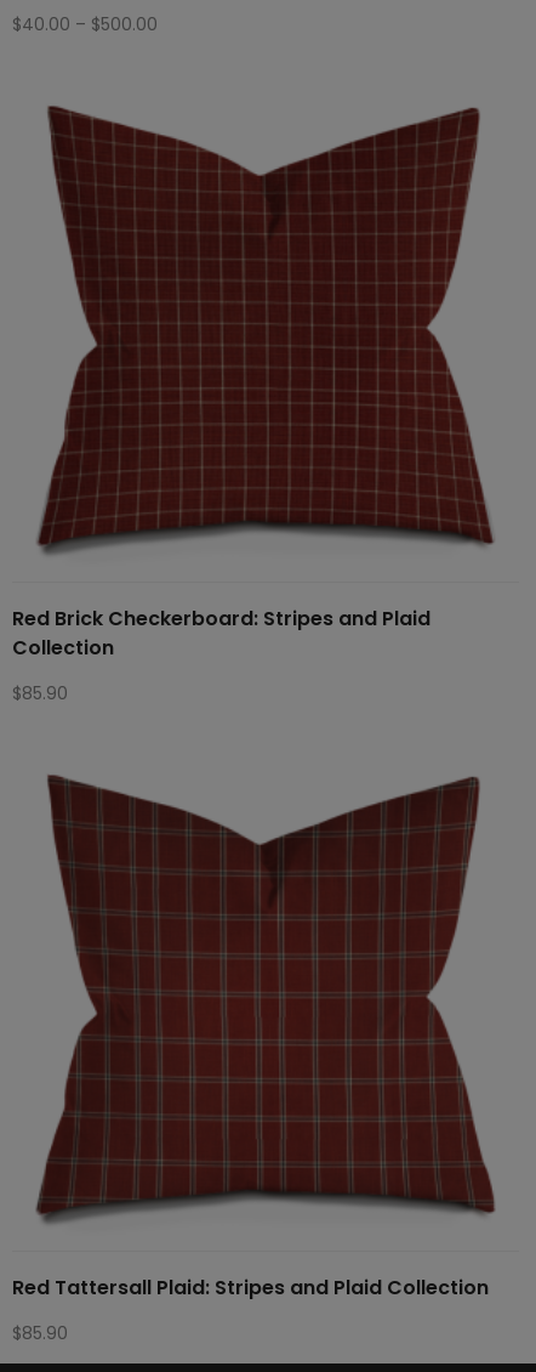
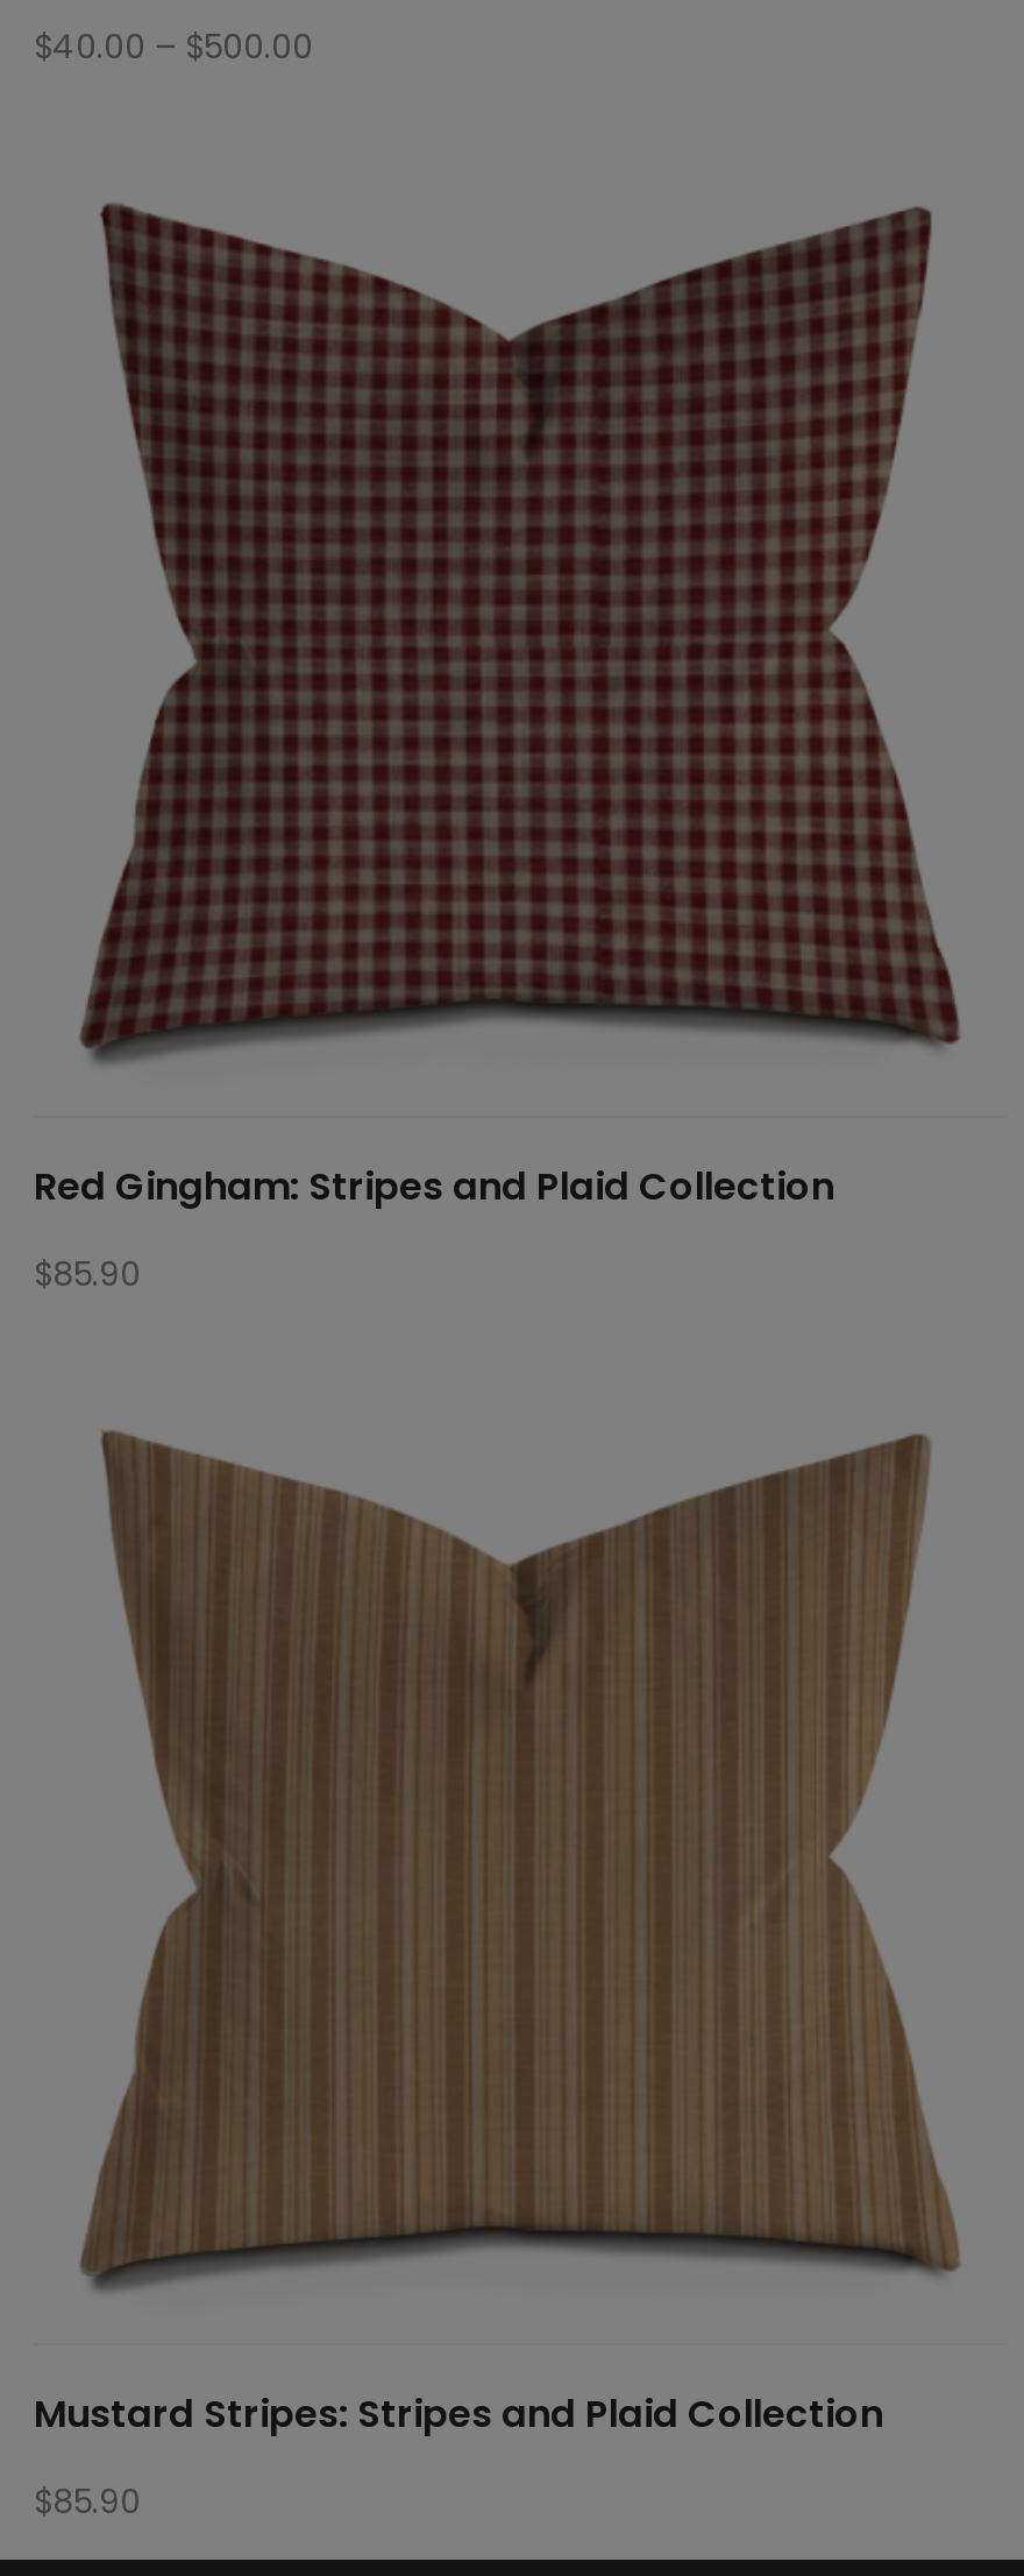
moved [44,108,494,543] -> [85,1430,960,2271]: [image]
[12,605,430,662] Red Brick Checkerboard: Stripes and Plaid | Collection -> [34,1160,834,1214] Red Gingham: Stripes and Plaid Collection
moved [38,776,494,1214] -> [97,203,960,1039]: [image]
[12,1274,489,1302] Red Tattersall Plaid: Stripes and Plaid Collection -> [34,2388,883,2441] Mustard Stripes: Stripes and Plaid Collection

